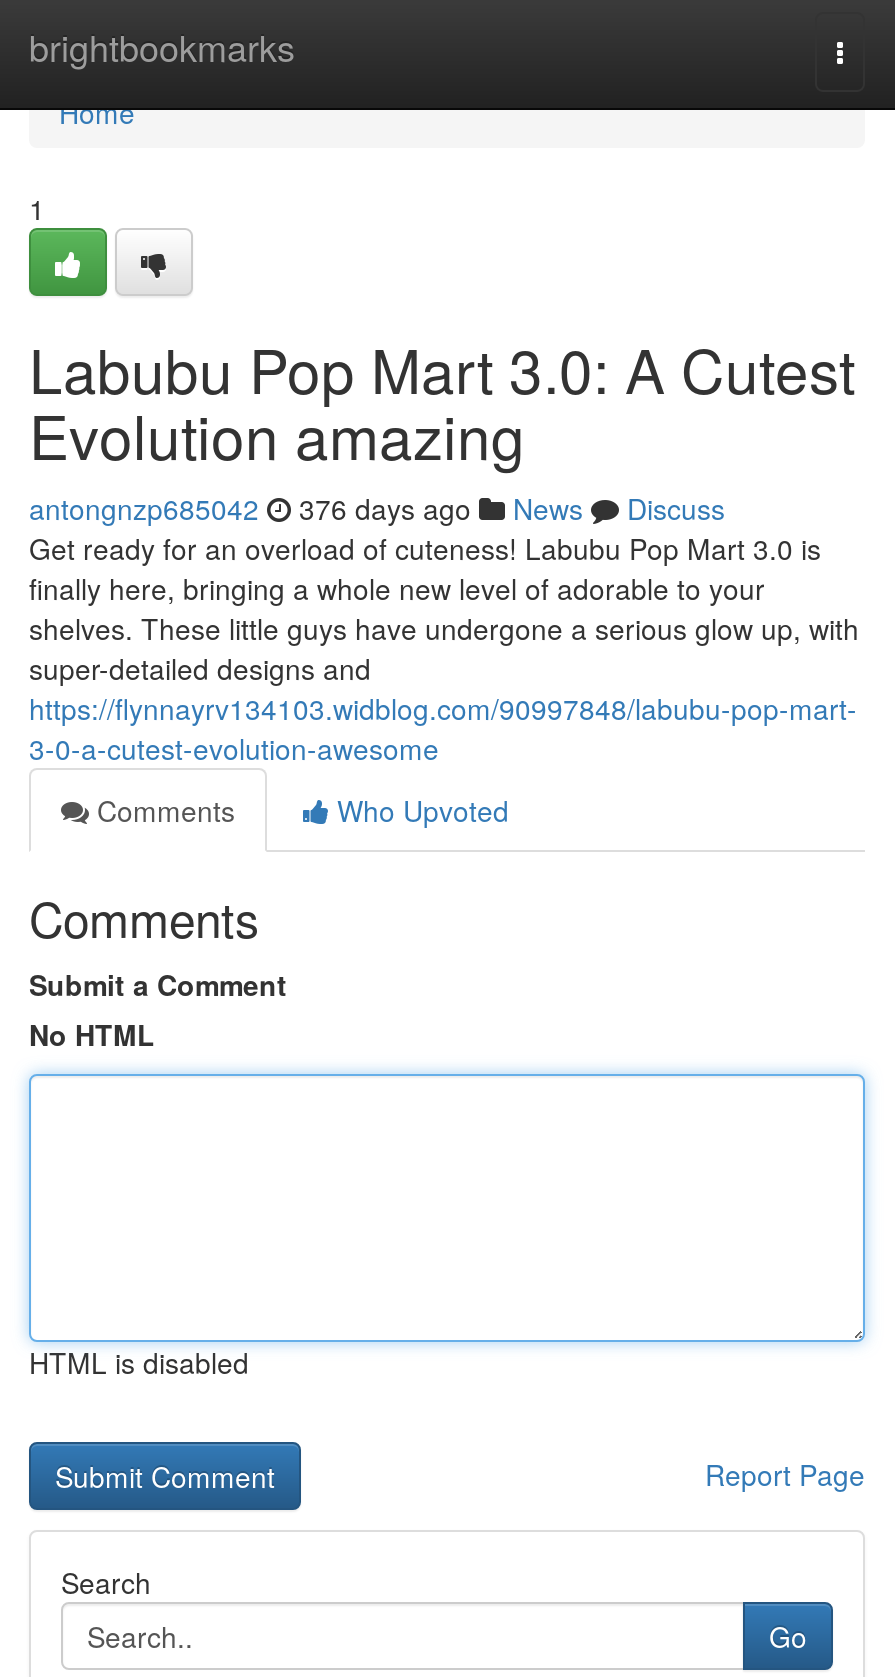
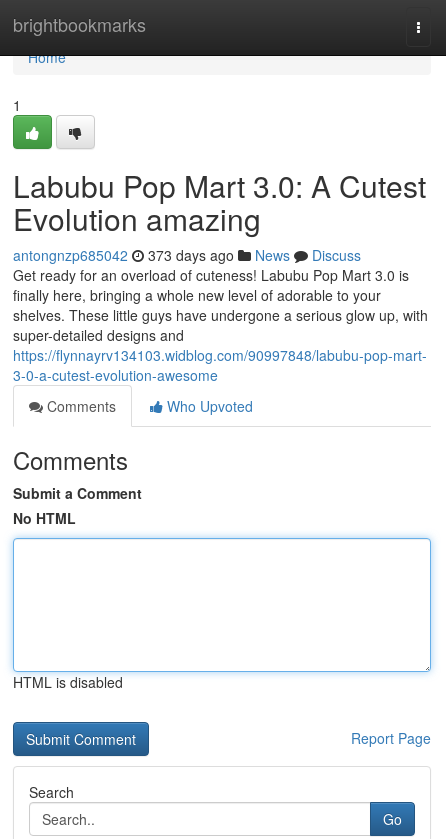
[29,488,725,528] antongnzp685042 376 days ago News Discuss -> [13,245,361,265] antongnzp685042 373 days ago News Discuss

